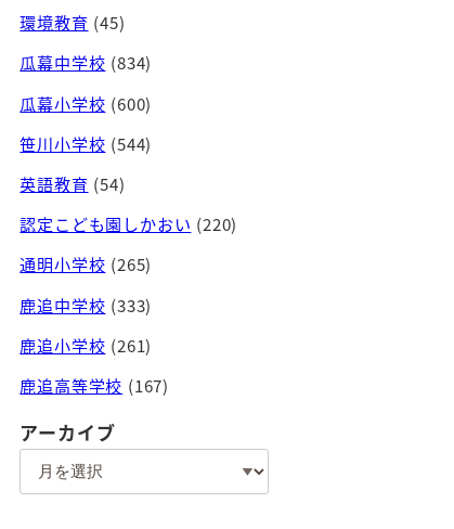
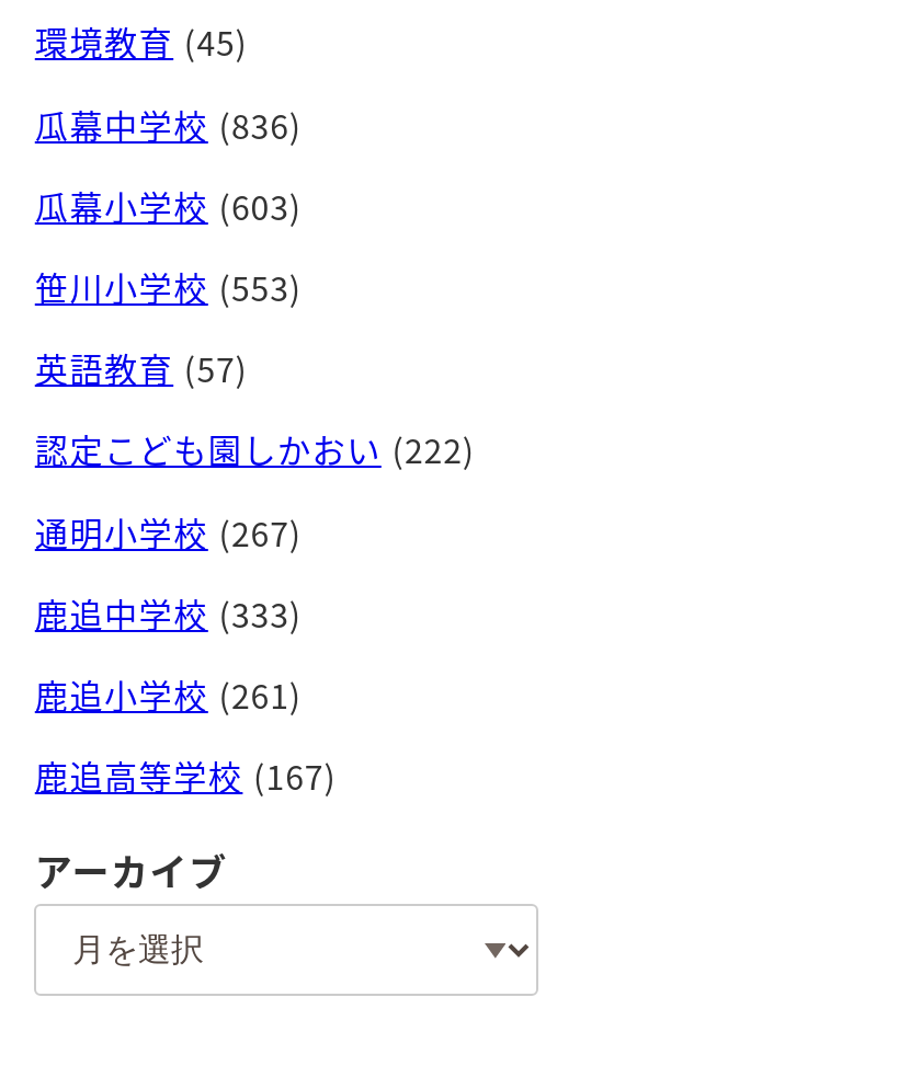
[20,50,152,74] 瓜幕中学校(834) -> [35,99,302,147] 瓜幕中学校(836)
[20,91,152,115] 瓜幕小学校(600) -> [35,180,302,228] 瓜幕小学校(603)
[20,131,152,155] 笹川小学校(544) -> [35,262,302,310] 笹川小学校(553)
[20,171,125,195] 英語教育(54) -> [35,343,248,391] 英語教育(57)
[20,212,238,235] 認定こども園しかおい(220) -> [35,424,475,473] 認定こども園しかおい(222)
[20,252,152,276] 通明小学校(265) -> [35,506,302,554] 通明小学校(267)

